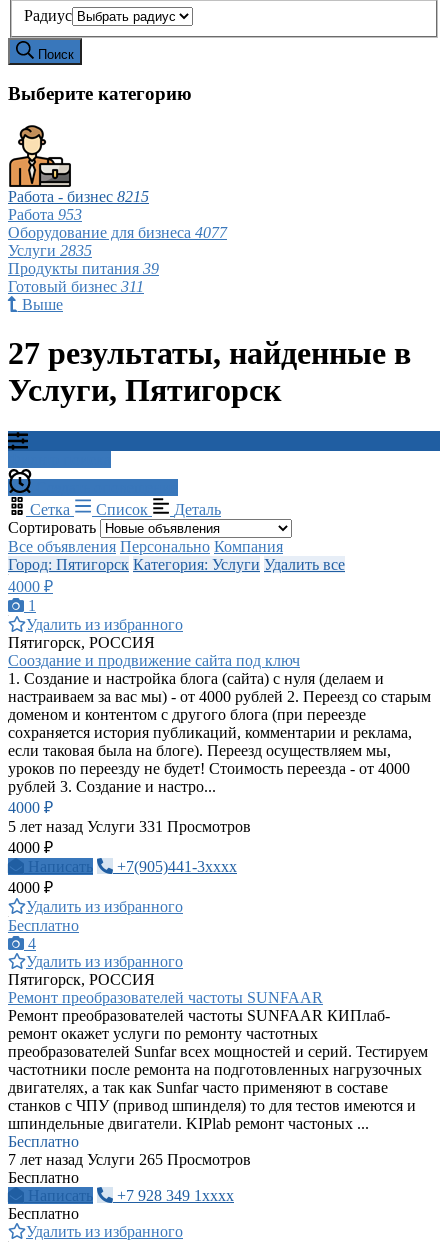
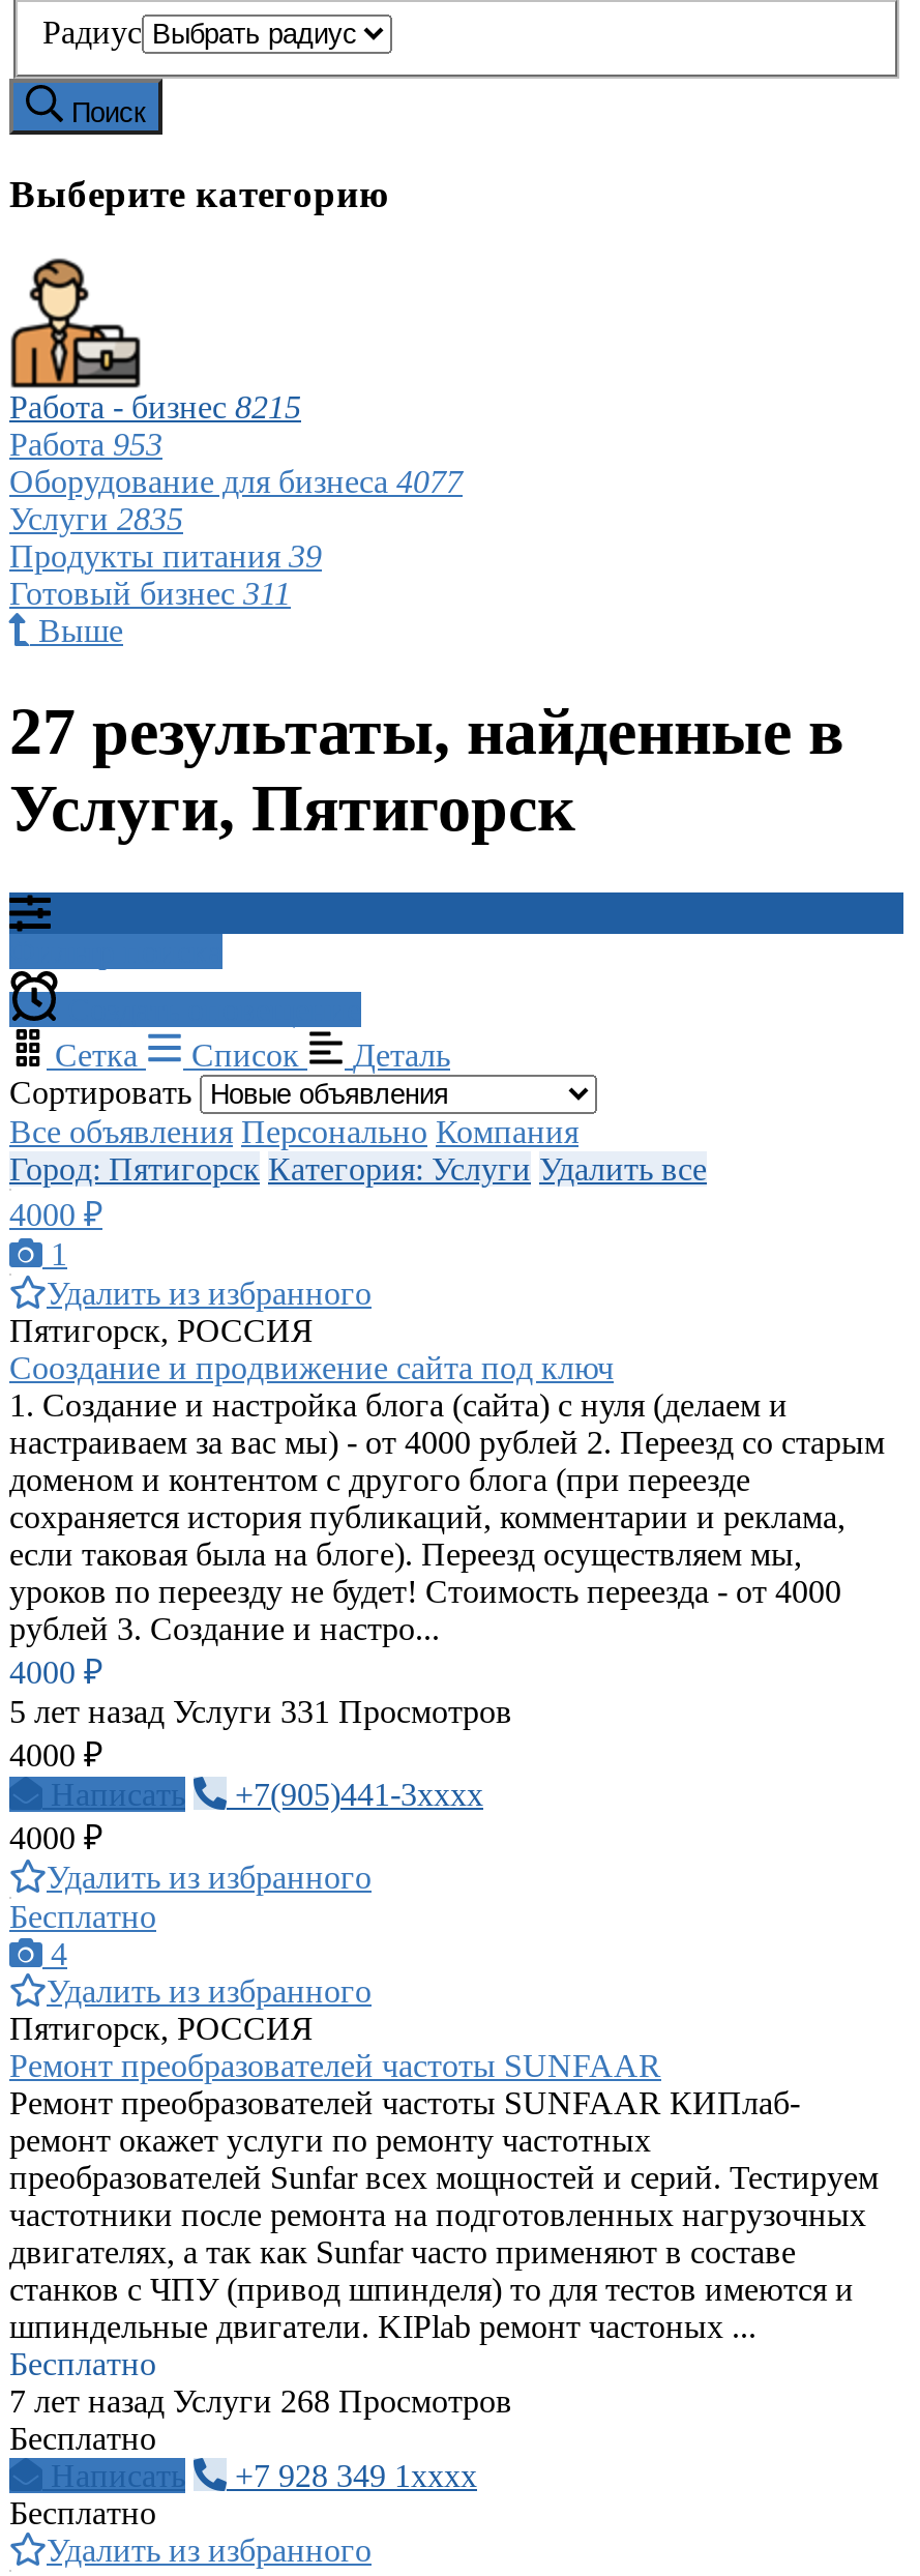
[8,1151,251,1168] 7 лет назад Услуги 265 Просмотров -> [9,2383,512,2418] 7 лет назад Услуги 268 Просмотров

